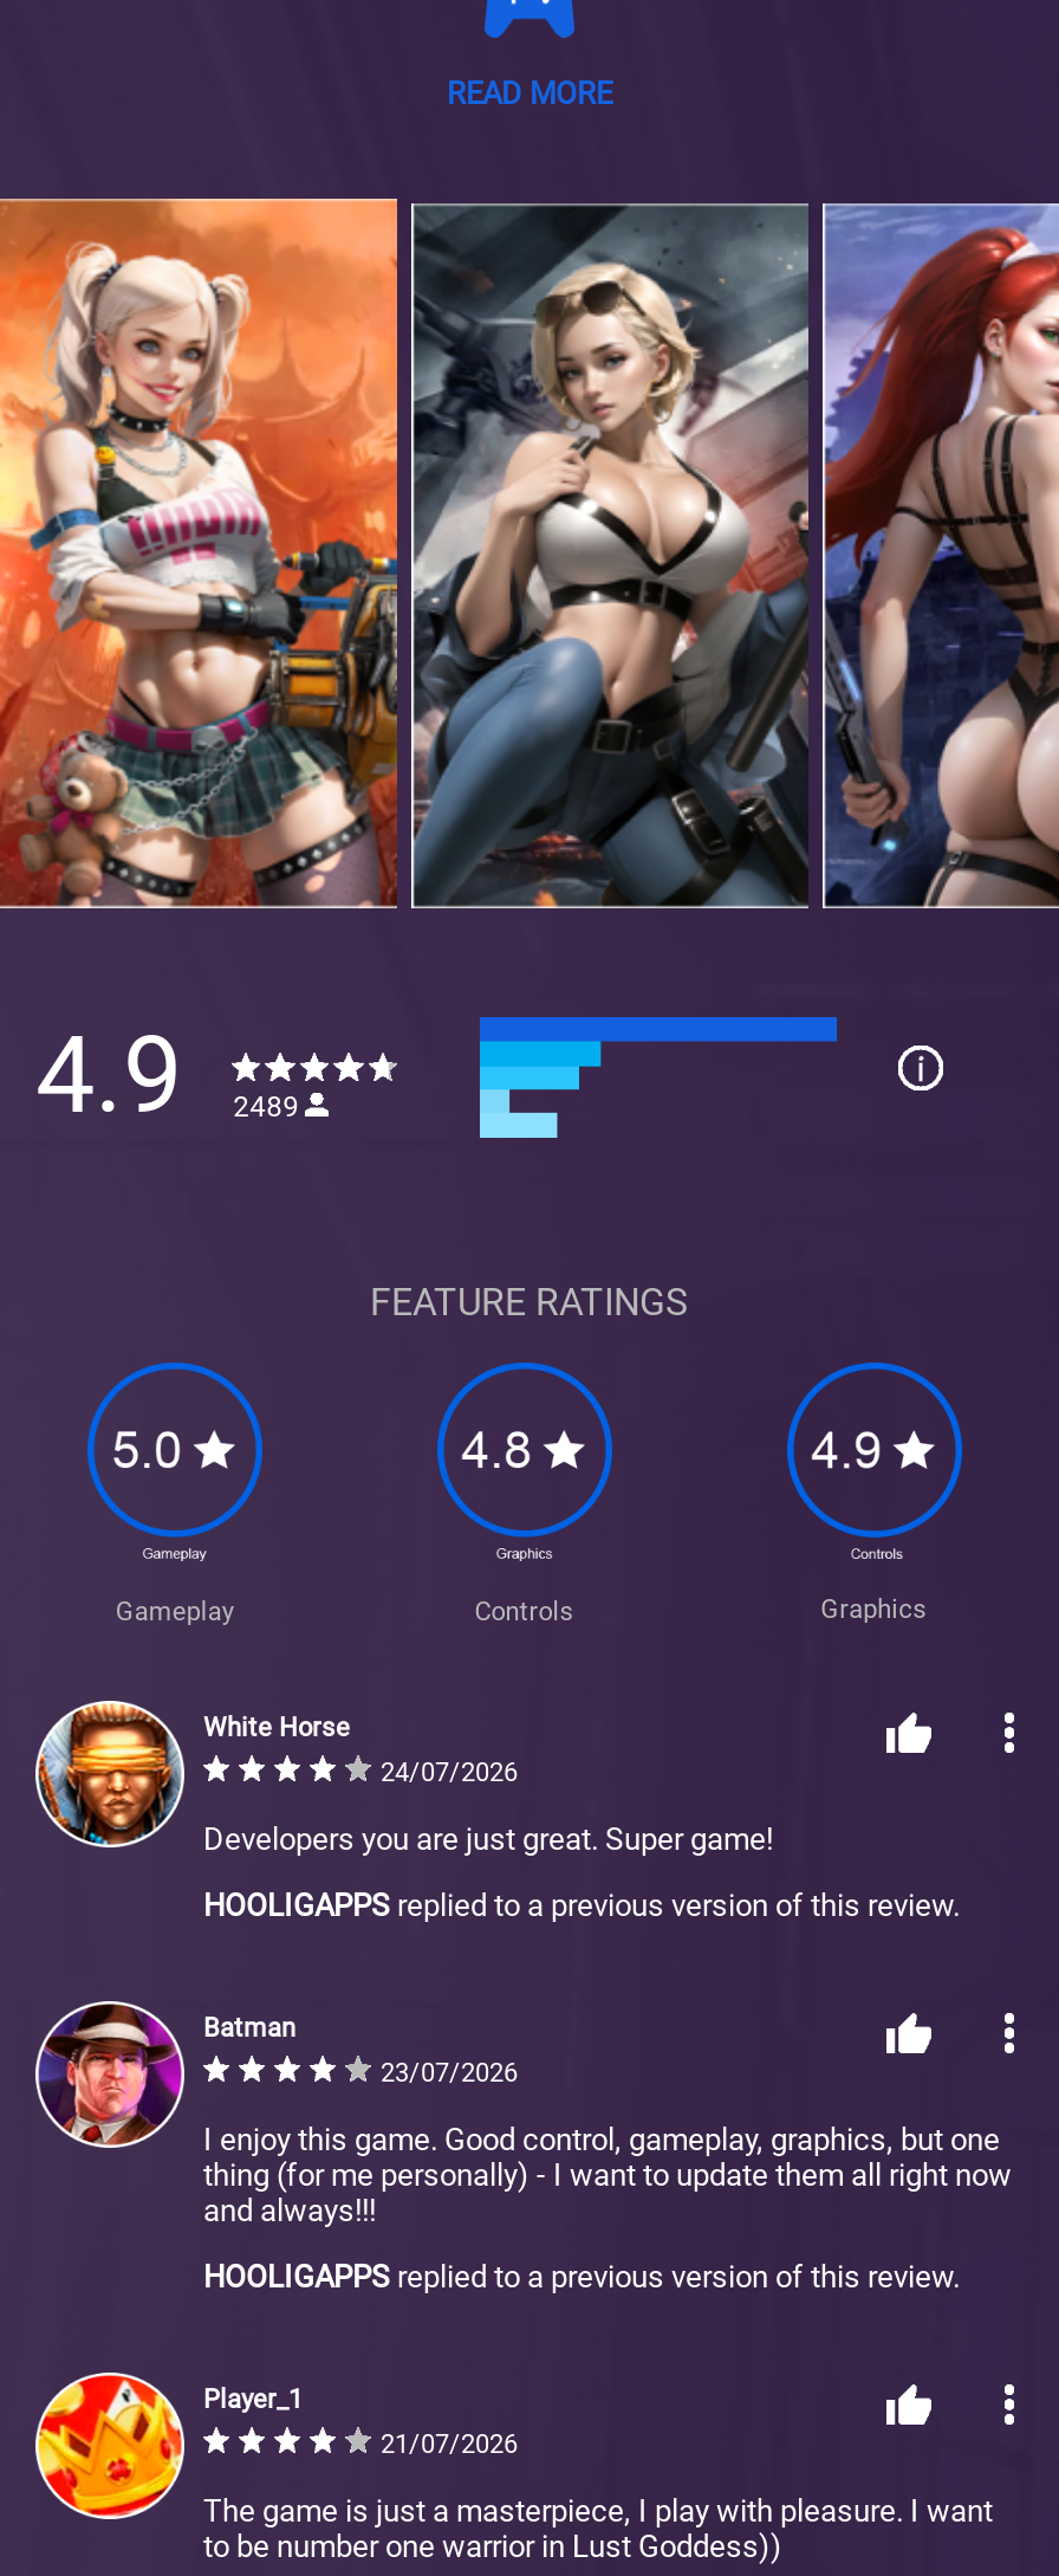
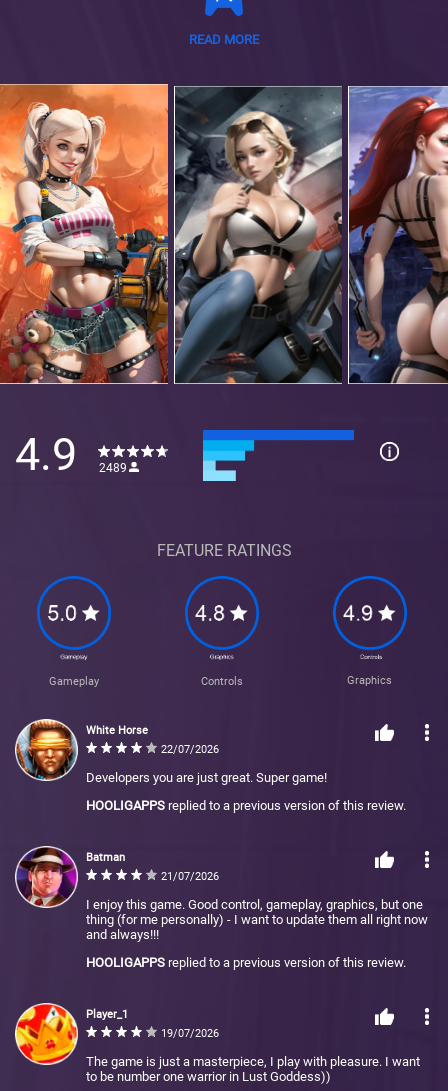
[381,1757,518,1788] 24/07/2026 -> [161,743,219,756] 22/07/2026
[381,2057,518,2088] 23/07/2026 -> [161,870,219,883] 21/07/2026
[381,2429,518,2459] 21/07/2026 -> [161,1027,219,1040] 19/07/2026

